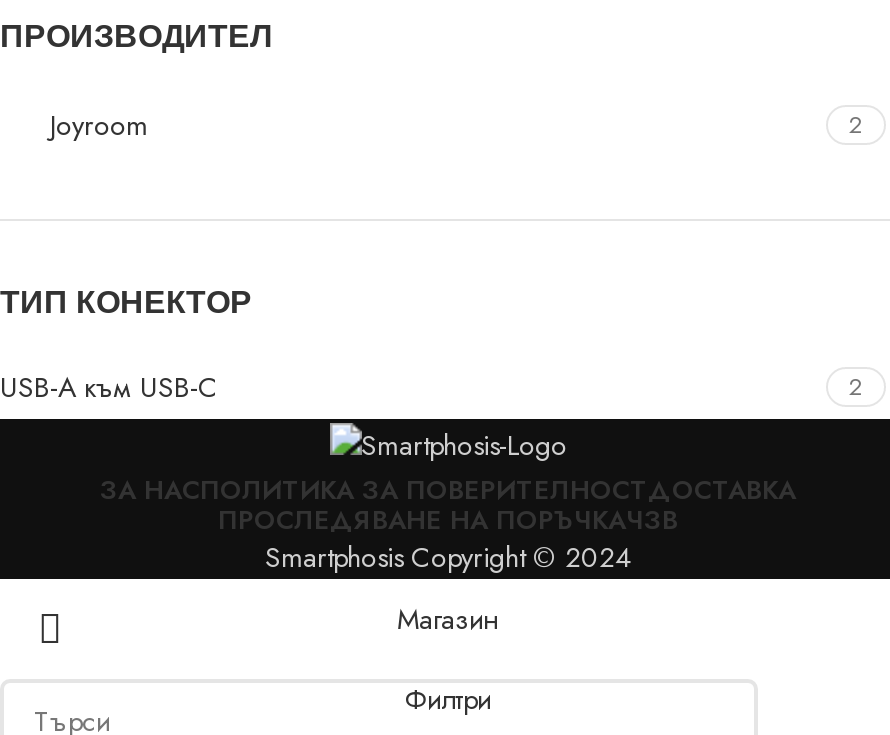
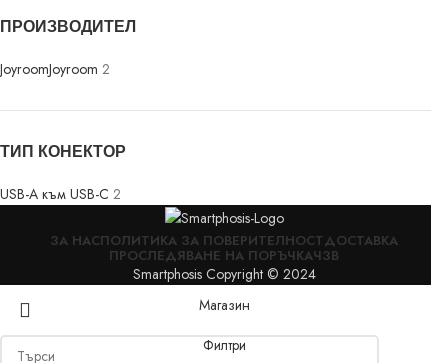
[50,104,863,144] Joyroom | 2 -> [0,59,110,79] JoyroomJoyroom 2

